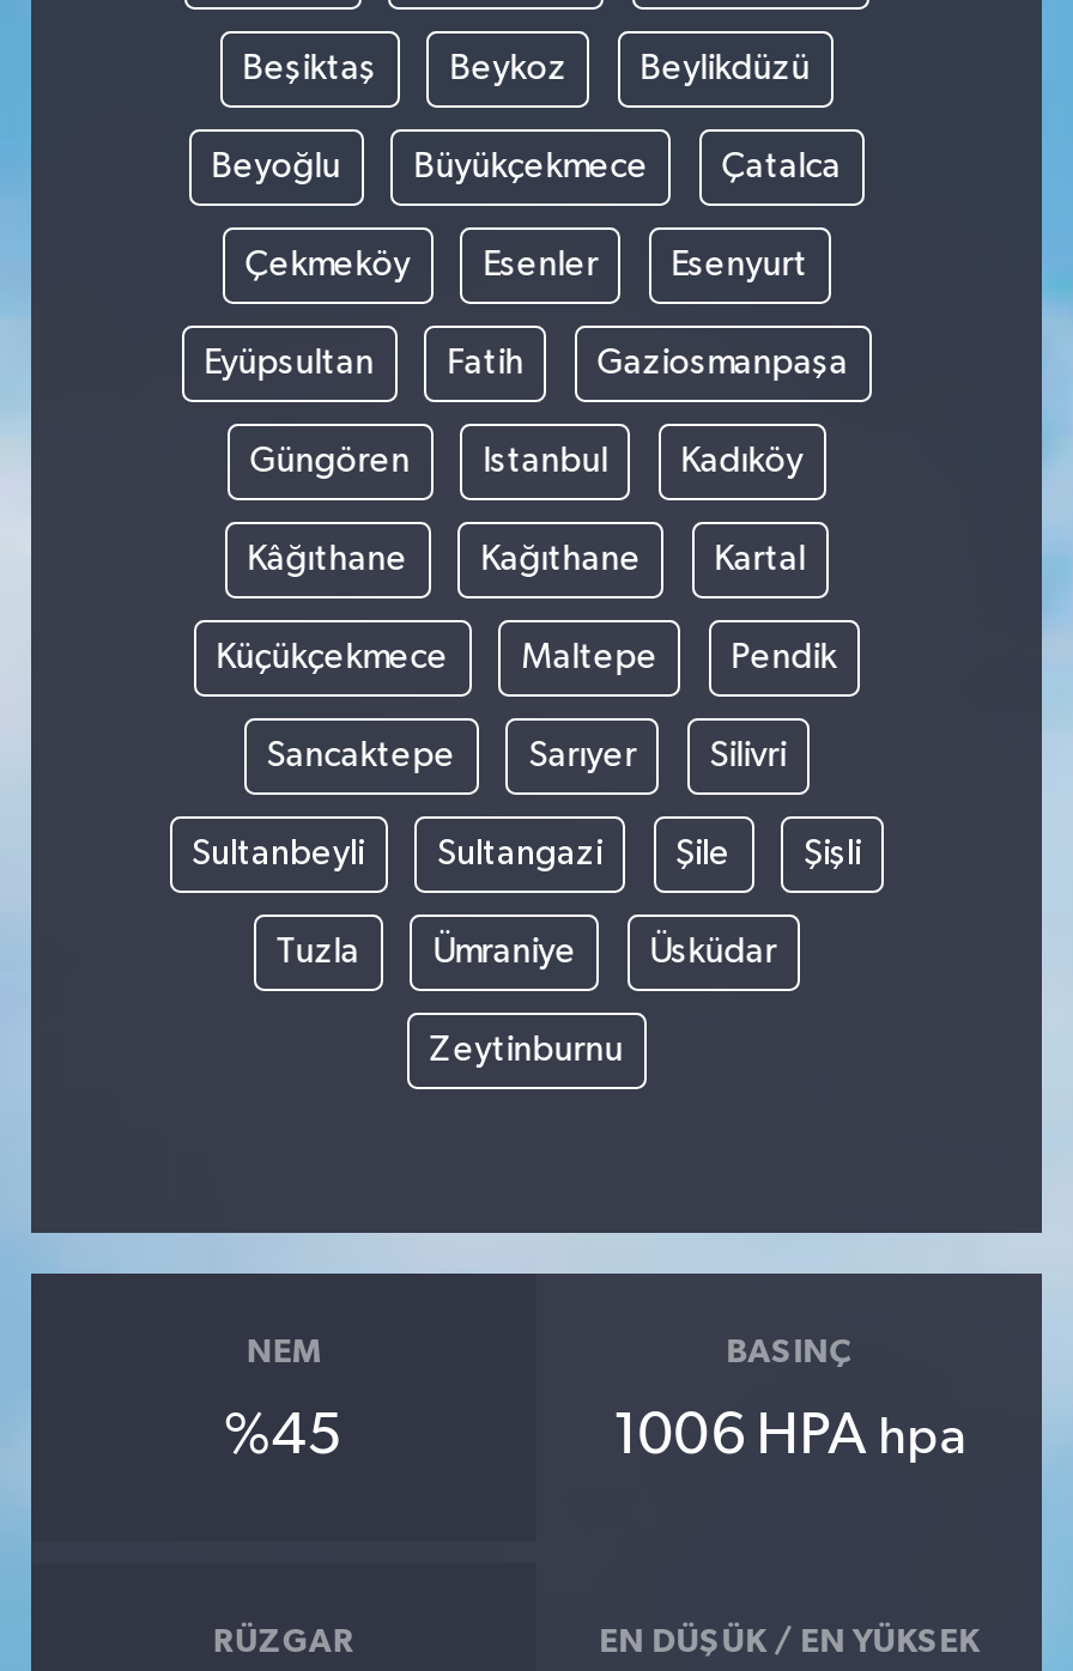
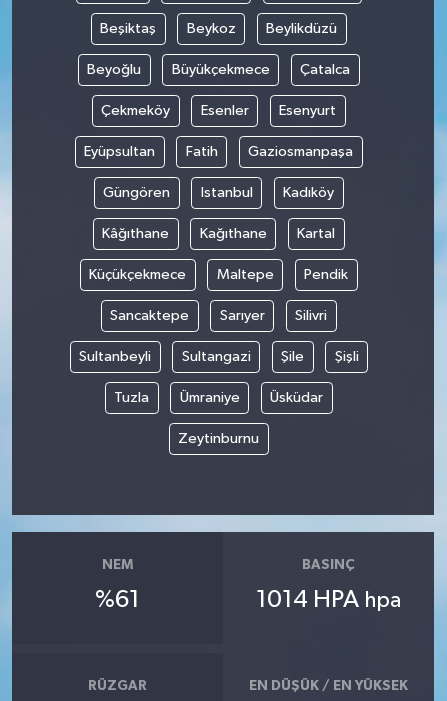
[224,1407,343,1464] %45 -> [95,588,140,612] %61
[612,1407,967,1464] 1006 HPA hpa -> [256,588,401,612] 1014 HPA hpa

